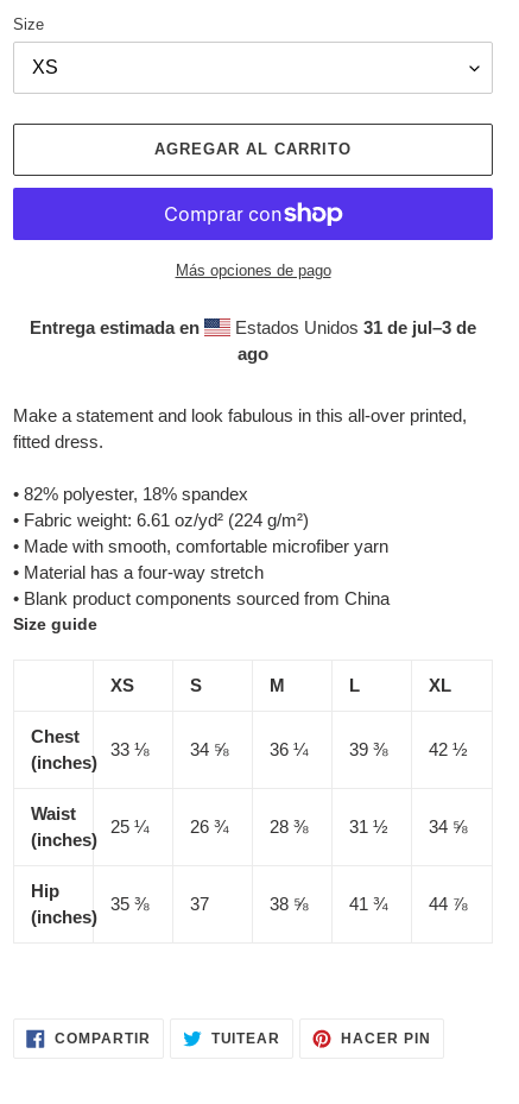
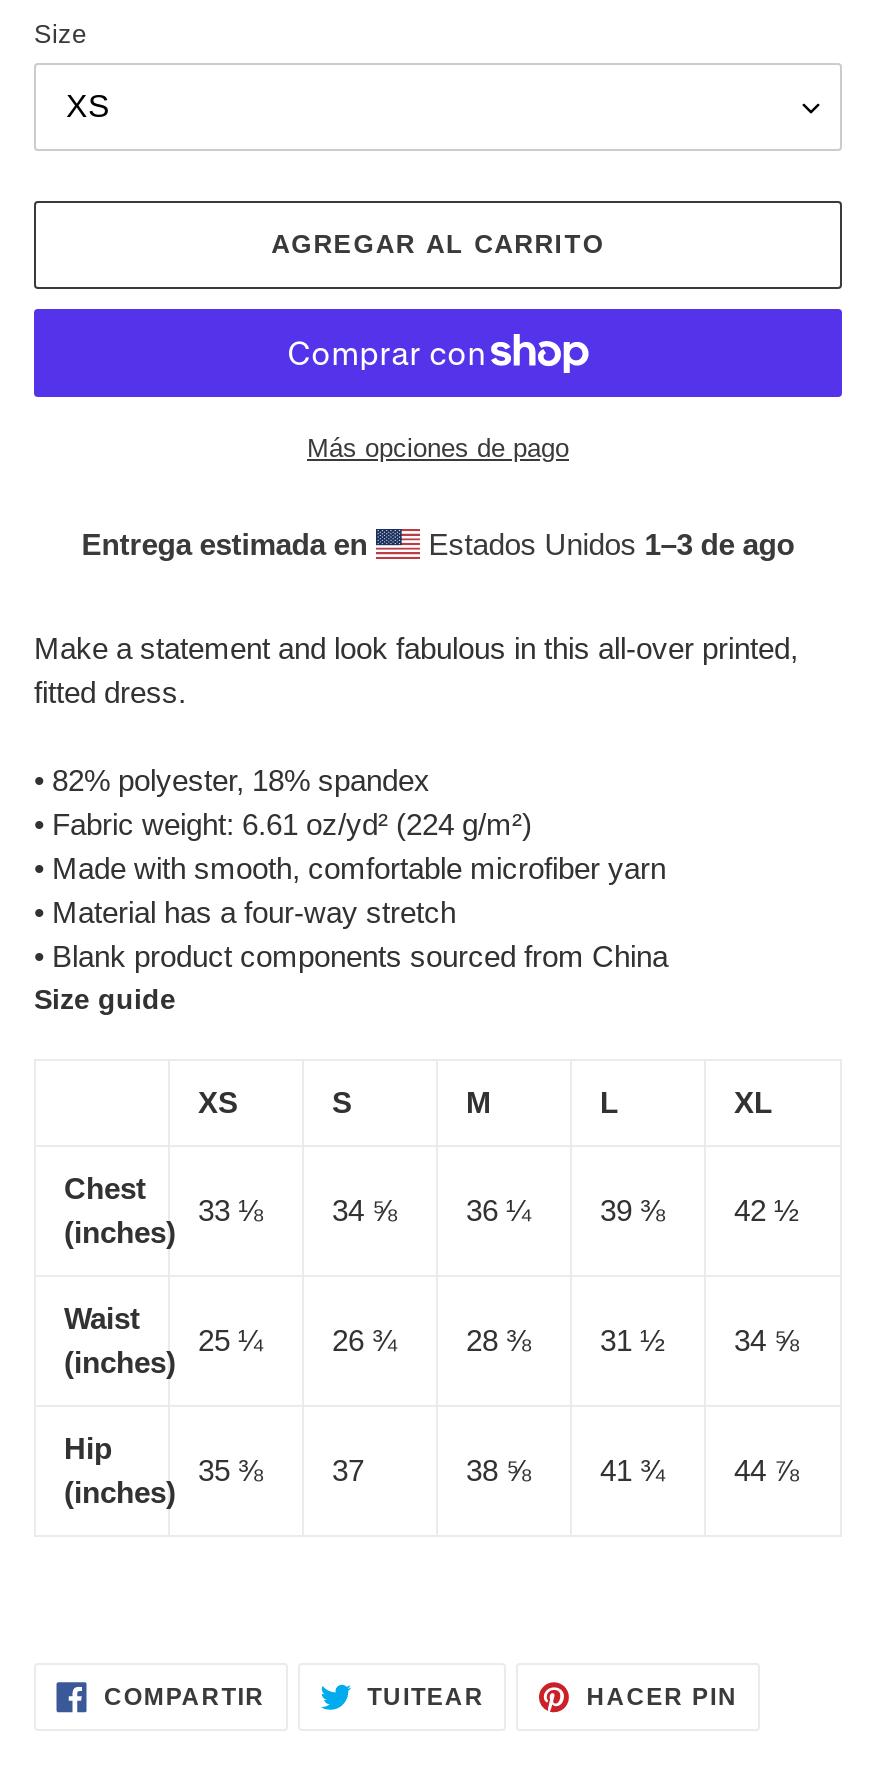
[231,317,476,364] Estados Unidos 31 de jul–3 de | ago -> [420,527,794,561] Estados Unidos 1–3 de ago

